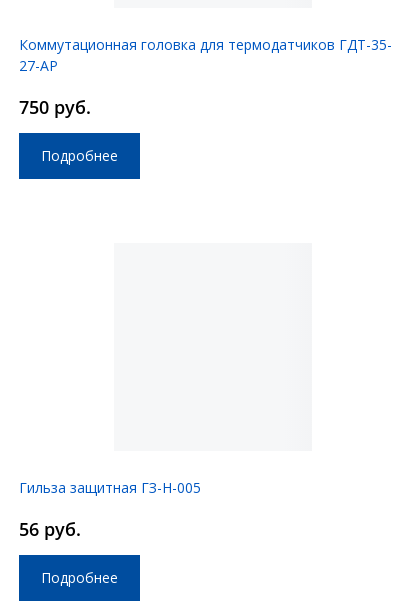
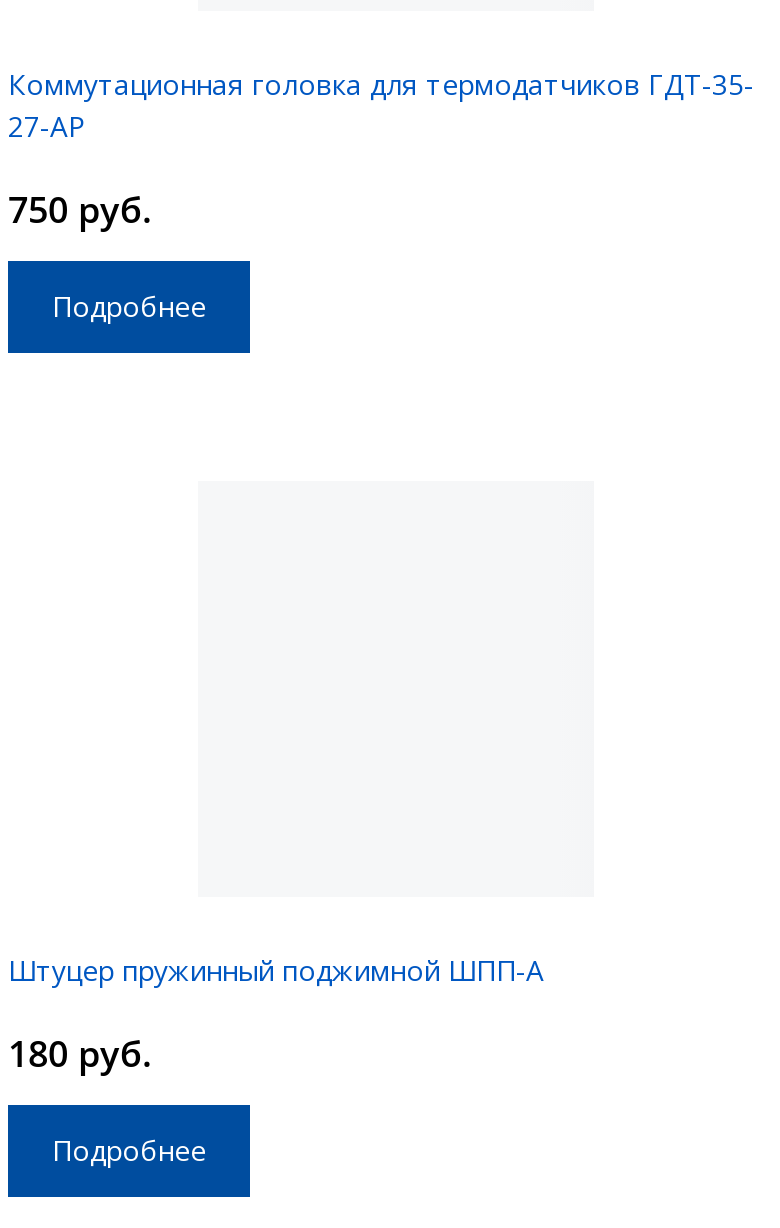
[19,478,201,497] Гильза защитная ГЗ-Н-005 -> [8,951,544,989] Штуцер пружинный поджимной ШПП-А
[19,517,81,541] 56 руб. -> [8,1029,152,1077] 180 руб.

